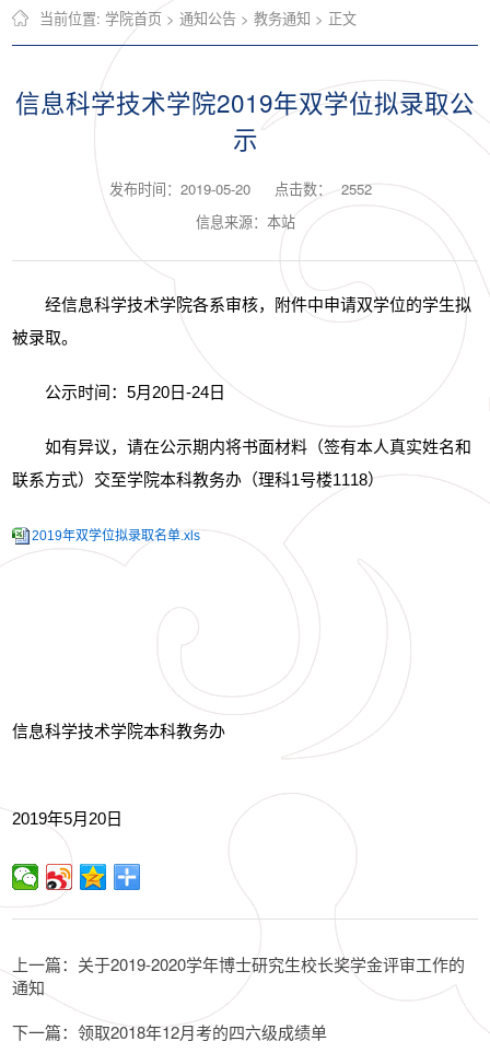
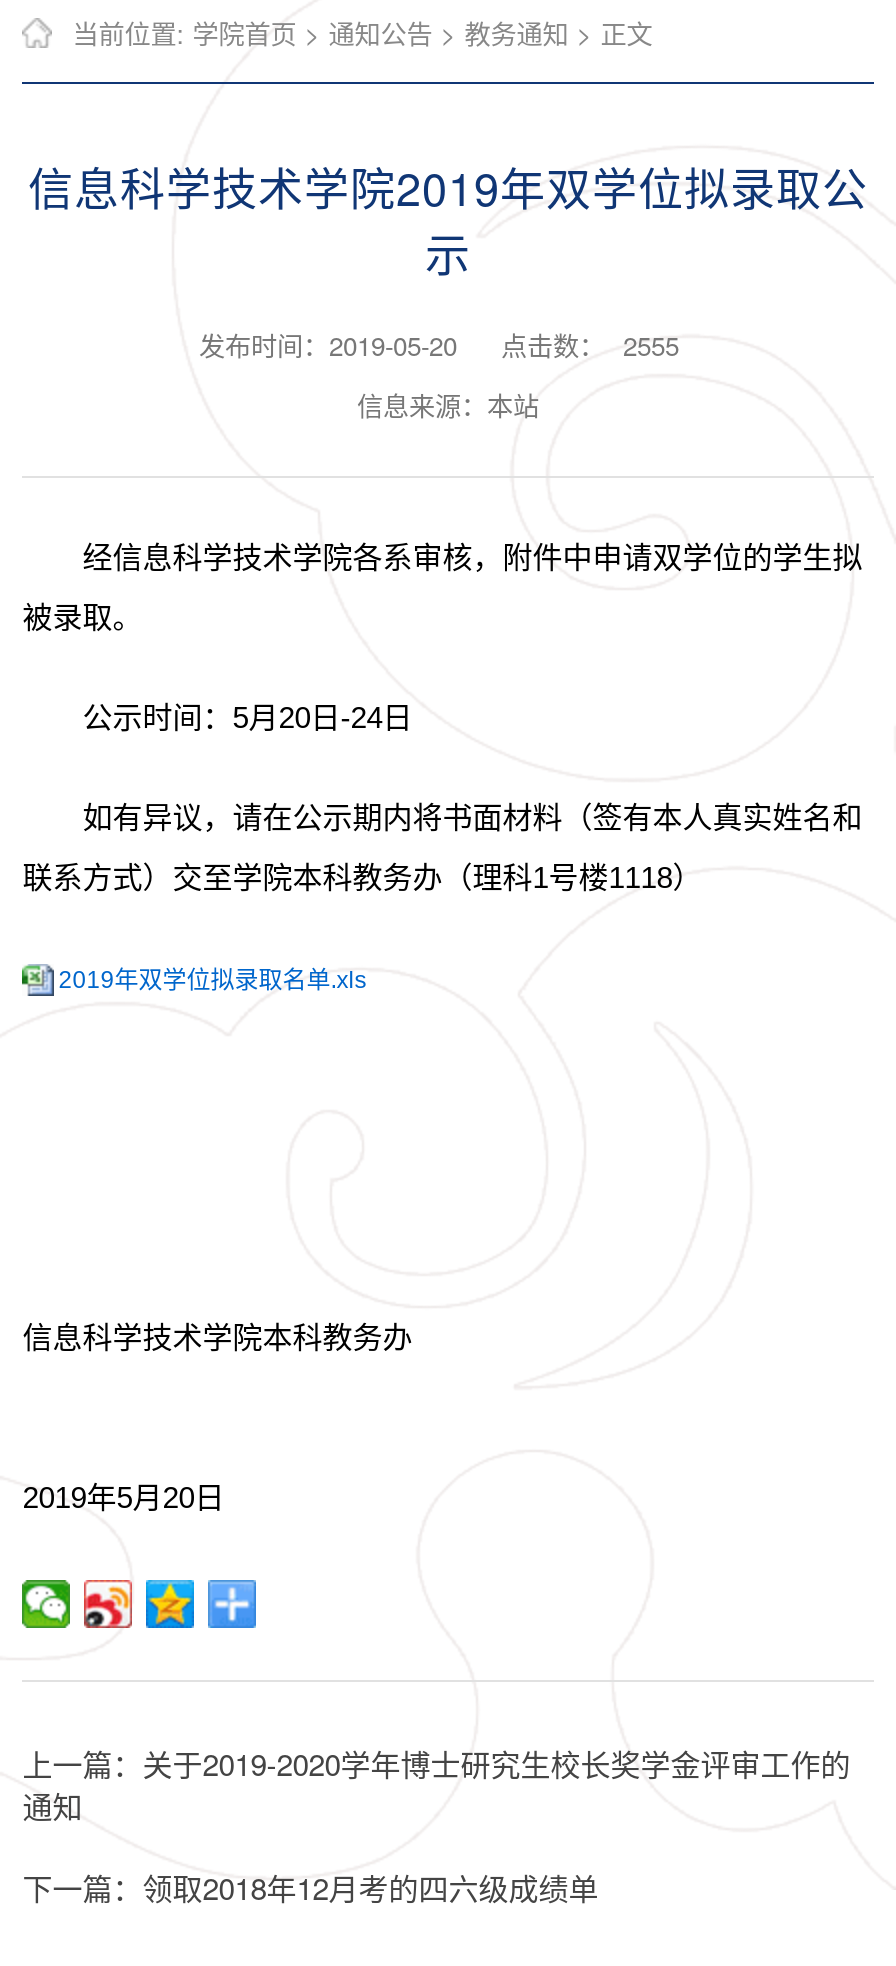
[109,178,371,199] 发布时间：2019-05-20 点击数： 2552 -> [199,326,679,364] 发布时间：2019-05-20 点击数： 2555

